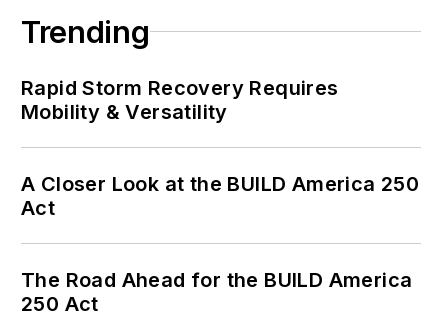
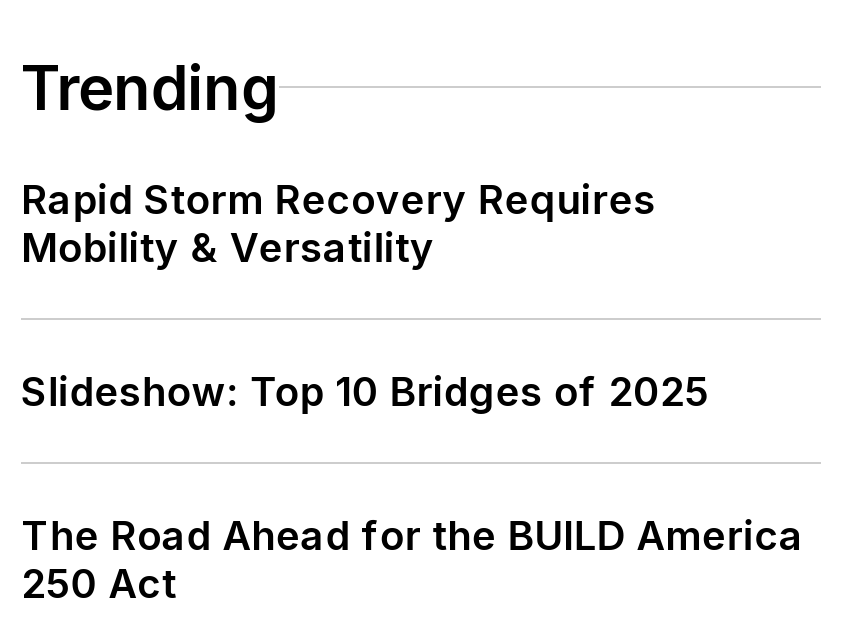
[21,172,419,220] A Closer Look at the BUILD America 250 | Act -> [21,368,709,416] Slideshow: Top 10 Bridges of 2025

